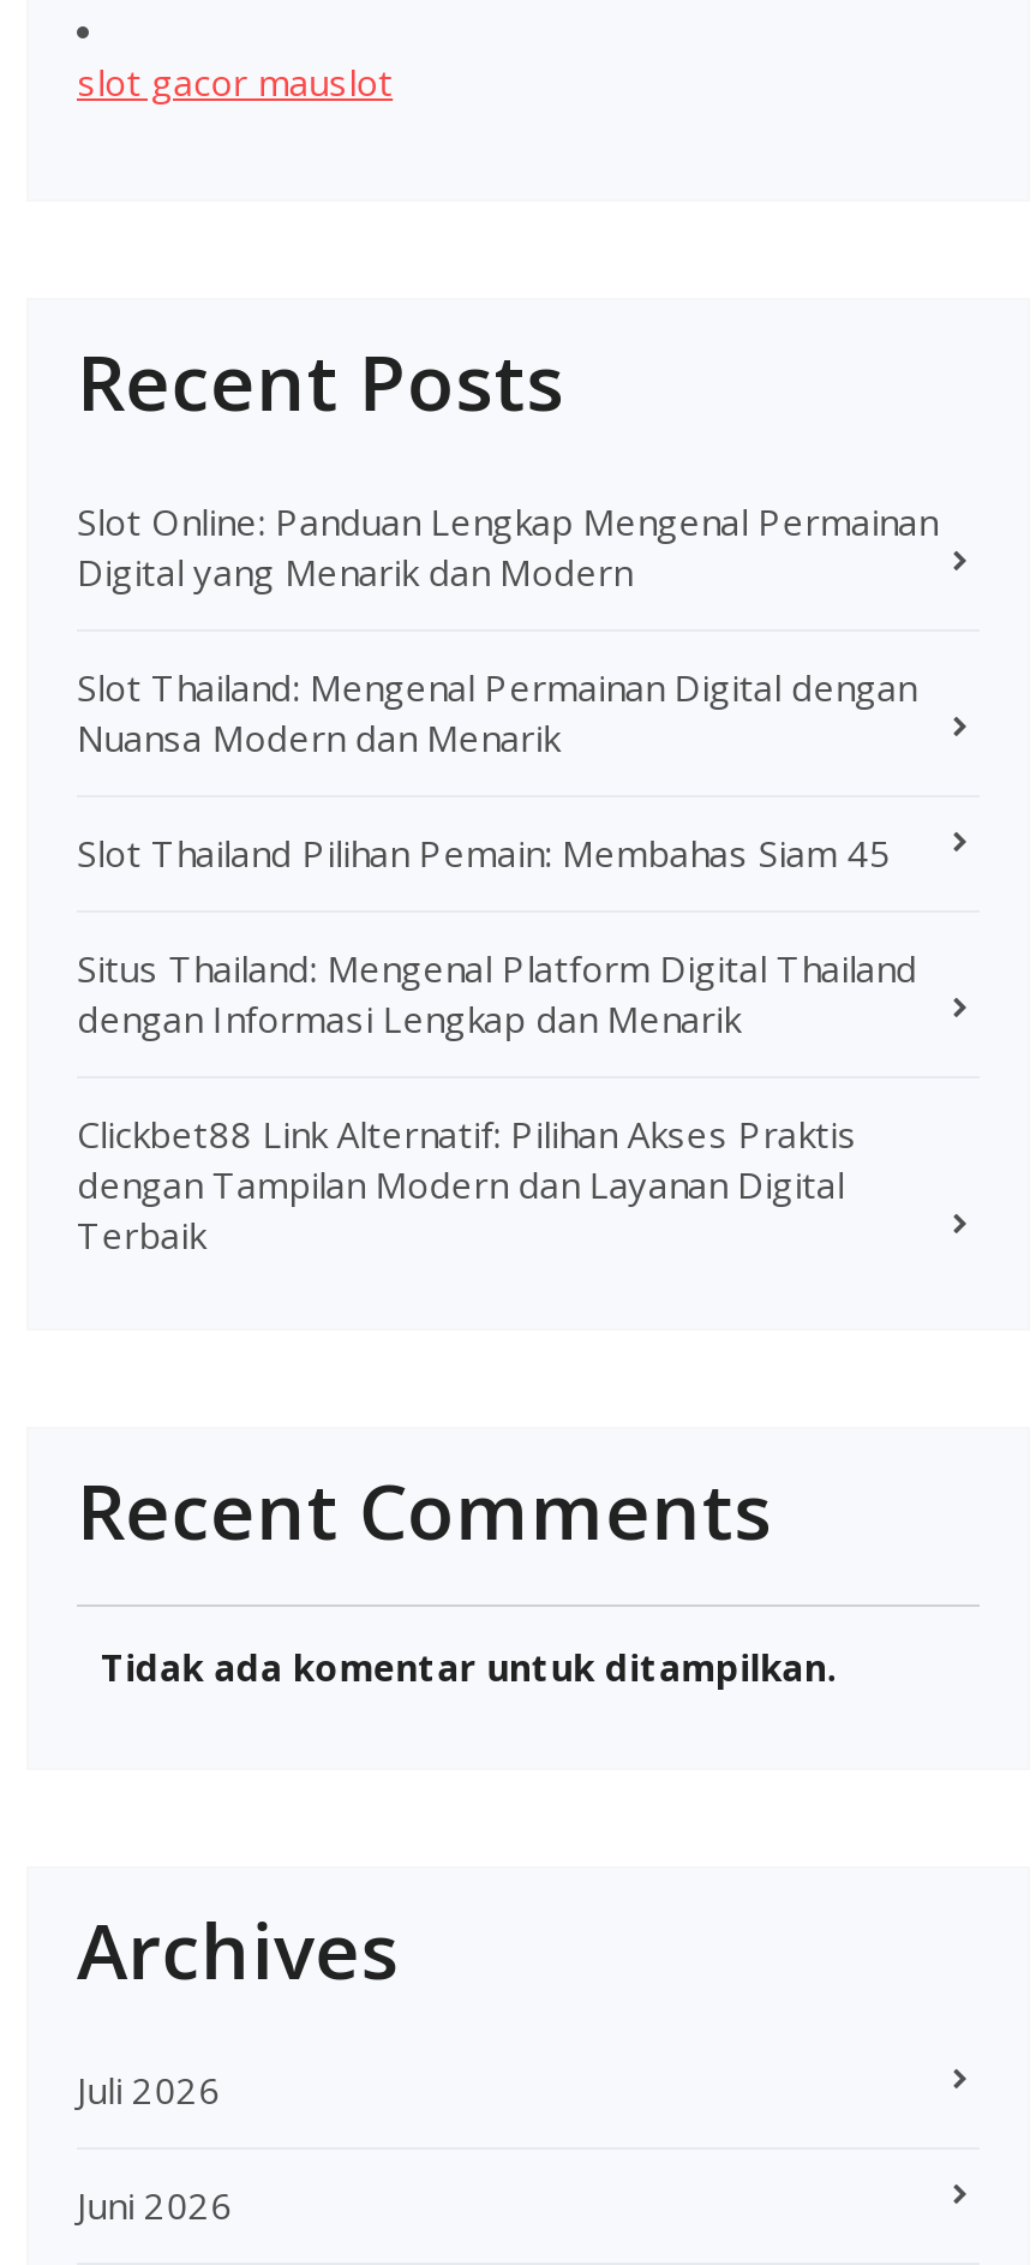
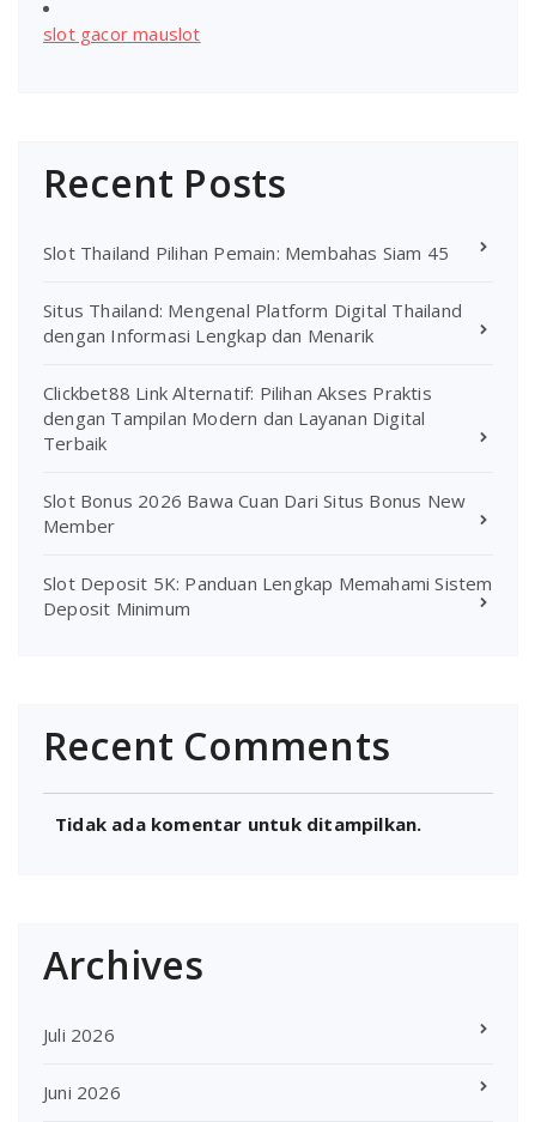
[77,497,937,761] Slot Online: Panduan Lengkap Mengenal Permainan | Digital yang Menarik dan Modern | Slot Thailand: Mengenal Permainan Digital dengan | Nuansa Modern dan Menarik -> none
moved [77,828,917,1258] -> [43,240,462,455]: Slot Thailand Pilihan Pemain: Membahas Siam 45 | Situs Thailand: Mengenal Platform Digital Thailand | dengan Informasi Lengkap dan Menarik | Clickbet88 Link Alternatif: Pilihan Akses Praktis | dengan Tampilan Modern dan Layanan Digital | Terbaik
none -> [43,488,493,620] Slot Bonus 2026 Bawa Cuan Dari Situs Bonus New | Member | Slot Deposit 5K: Panduan Lengkap Memahami Sistem | Deposit Minimum

